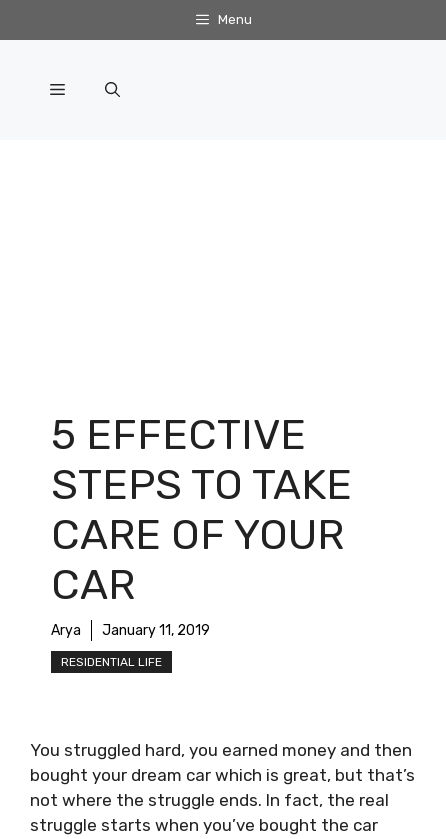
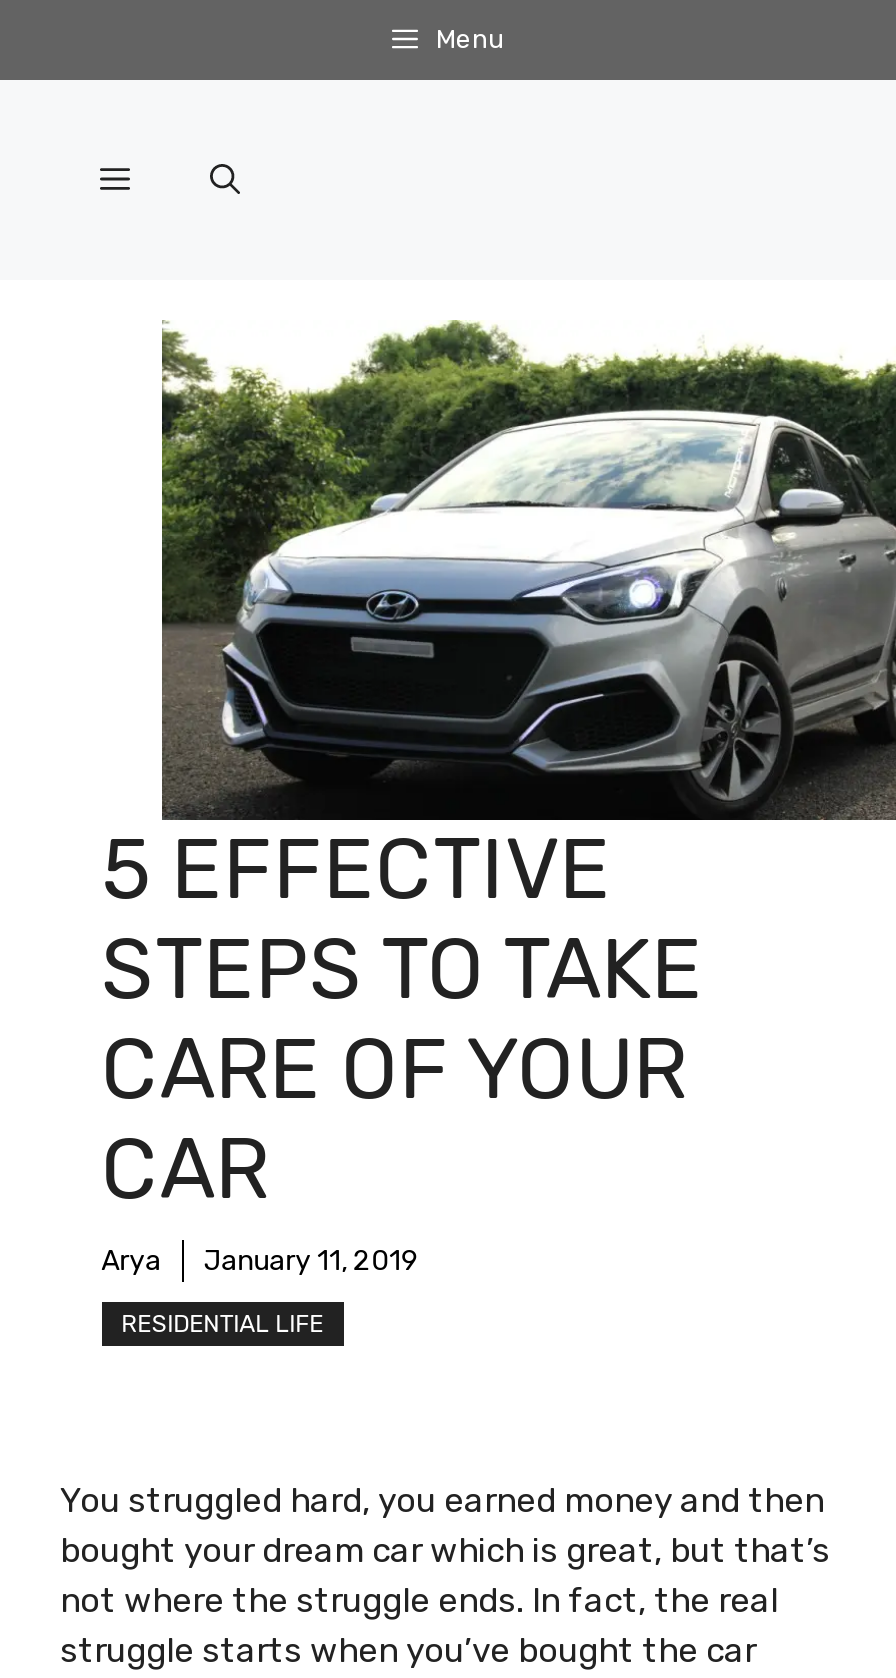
none -> [160,318,890,822] [image]

